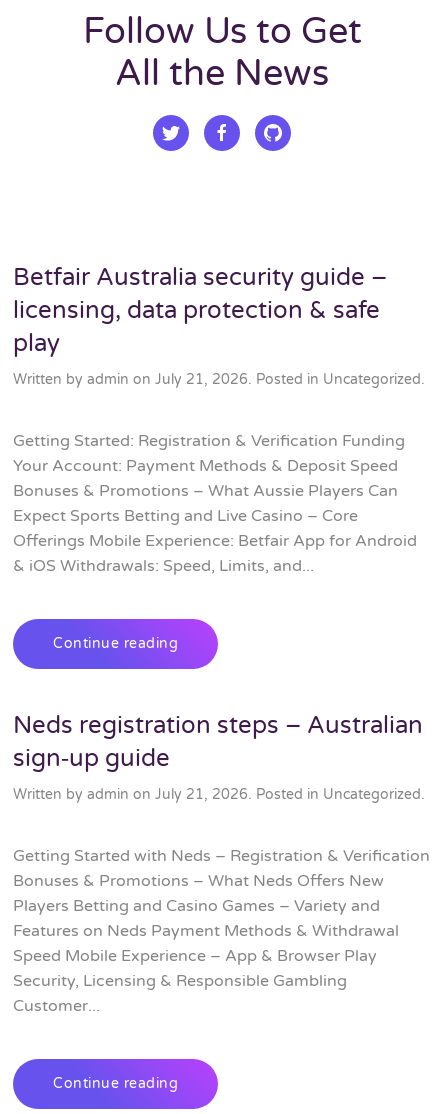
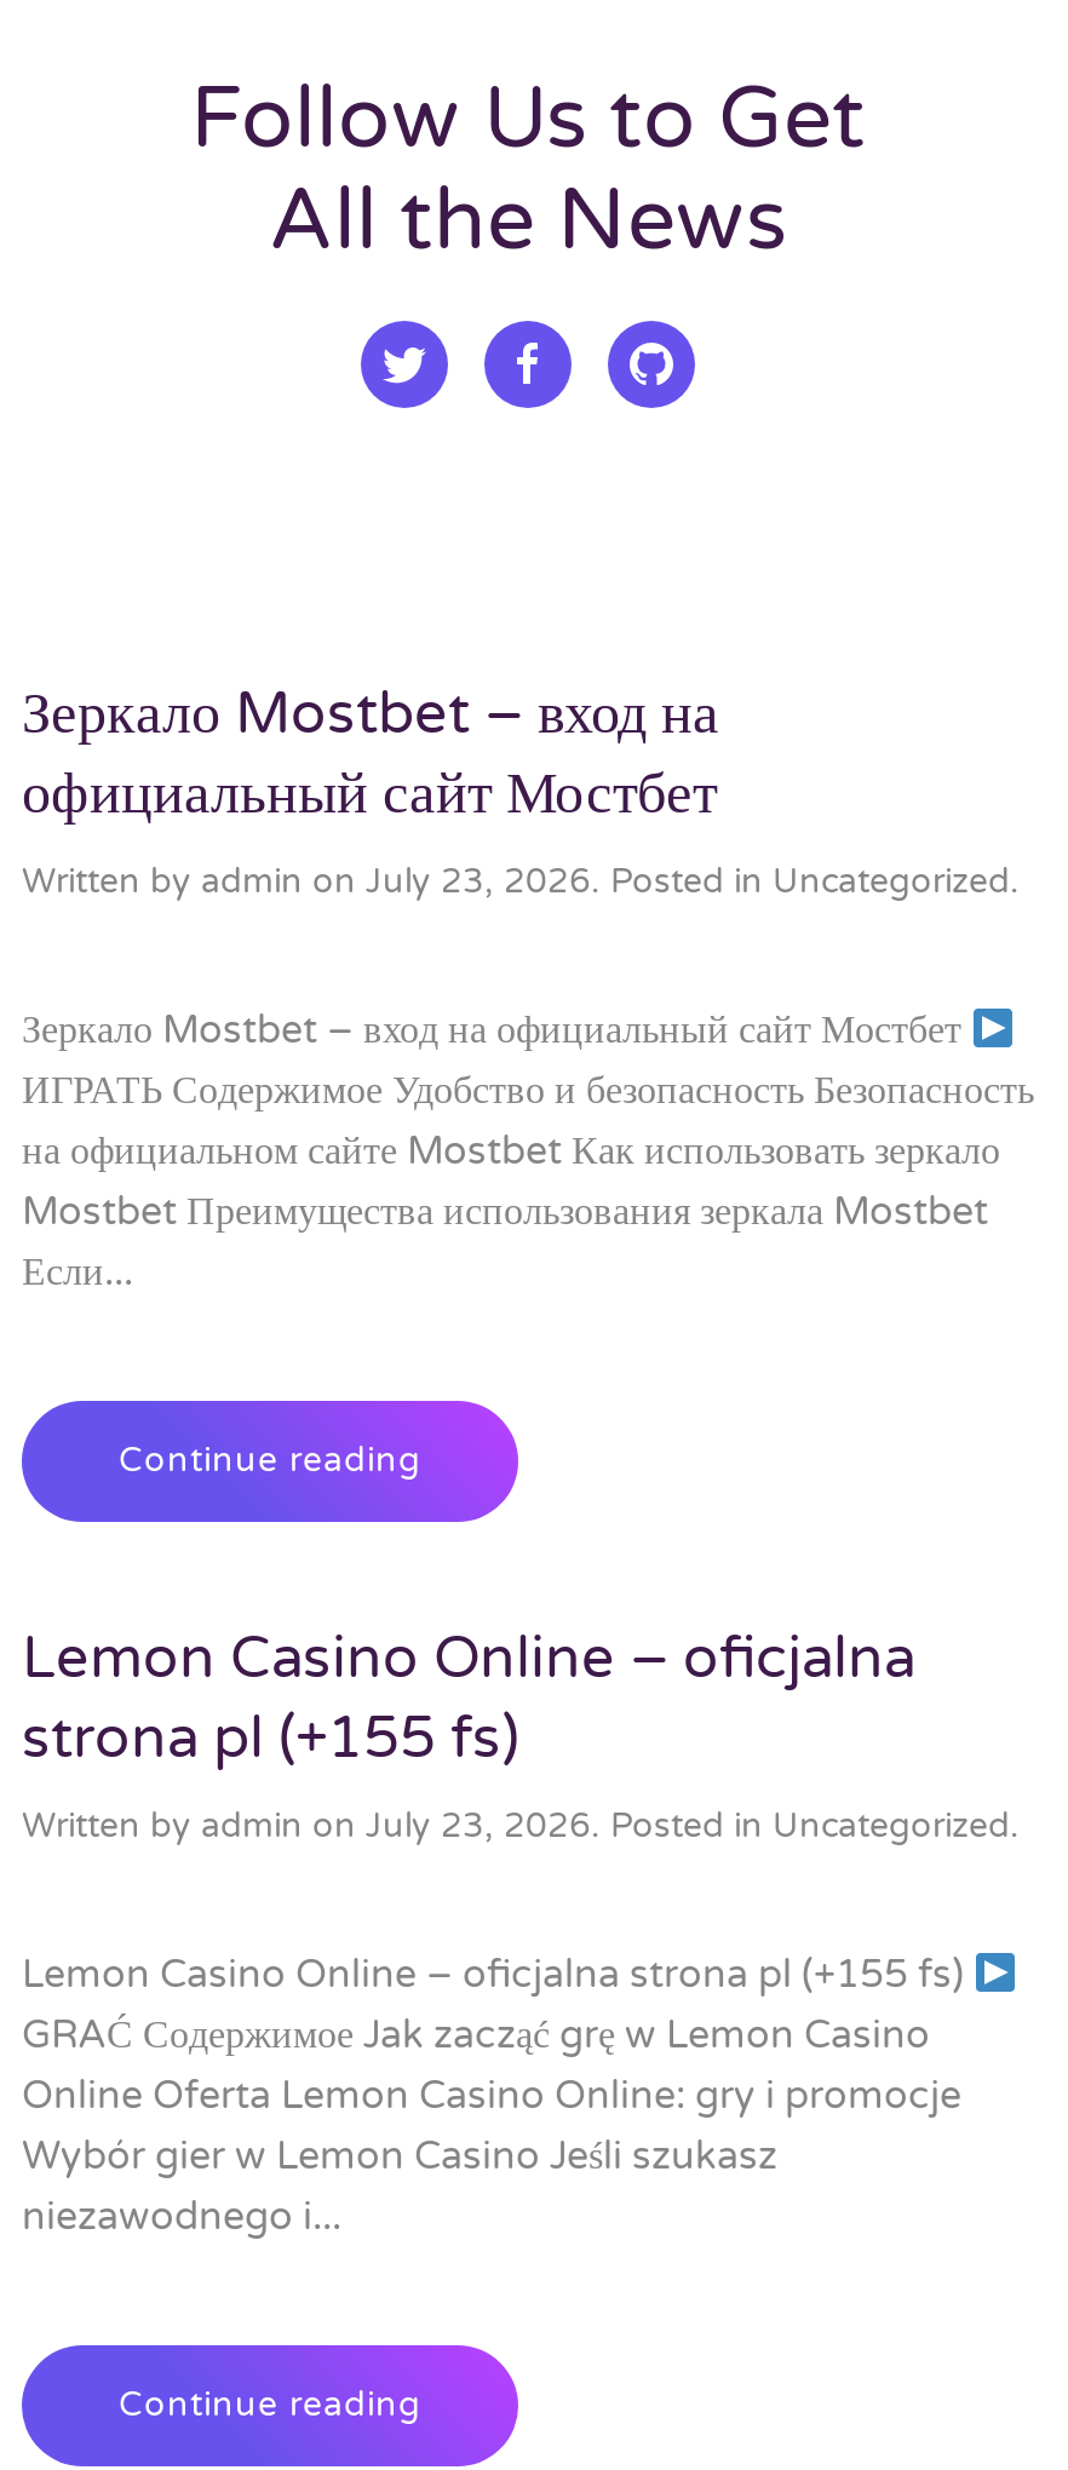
[13,263,425,388] Betfair Australia security guide – | licensing, data protection & safe | play | Written by admin on July 21, 2026. Posted in Uncategorized. -> [22,679,1020,902] Зеркало Mostbet – вход на | официальный сайт Мостбет | Written by admin on July 23, 2026. Posted in Uncategorized.
[13,431,417,576] Getting Started: Registration & Verification Funding | Your Account: Payment Methods & Deposit Speed | Bonuses & Promotions – What Aussie Players Can | Expect Sports Betting and Live Casino – Core | Offerings Mobile Experience: Betfair App for Android | & iOS Withdrawals: Speed, Limits, and... -> [22,1006,1034,1297] Зеркало Mostbet – вход на официальный сайт Мостбет | ИГРАТЬ Содержимое Удобство и безопасность Безопасность | на официальном сайте Mostbet Как использовать зеркало | Mostbet Преимущества использования зеркала Mostbet | Если...
[13,711,425,803] Neds registration steps – Australian | sign‑up guide | Written by admin on July 21, 2026. Posted in Uncategorized. -> [22,1624,1020,1846] Lemon Casino Online – oficjalna | strona pl (+155 fs) | Written by admin on July 23, 2026. Posted in Uncategorized.
[13,846,430,1016] Getting Started with Neds – Registration & Verification | Bonuses & Promotions – What Neds Offers New | Players Betting and Casino Games – Variety and | Features on Neds Payment Methods & Withdrawal | Speed Mobile Experience – App & Browser Play | Security, Licensing & Responsible Gambling | Customer... -> [22,1951,974,2241] Lemon Casino Online – oficjalna strona pl (+155 fs) | GRAĆ Содержимое Jak zacząć grę w Lemon Casino | Online Oferta Lemon Casino Online: gry i promocje | Wybór gier w Lemon Casino Jeśli szukasz | niezawodnego i...

